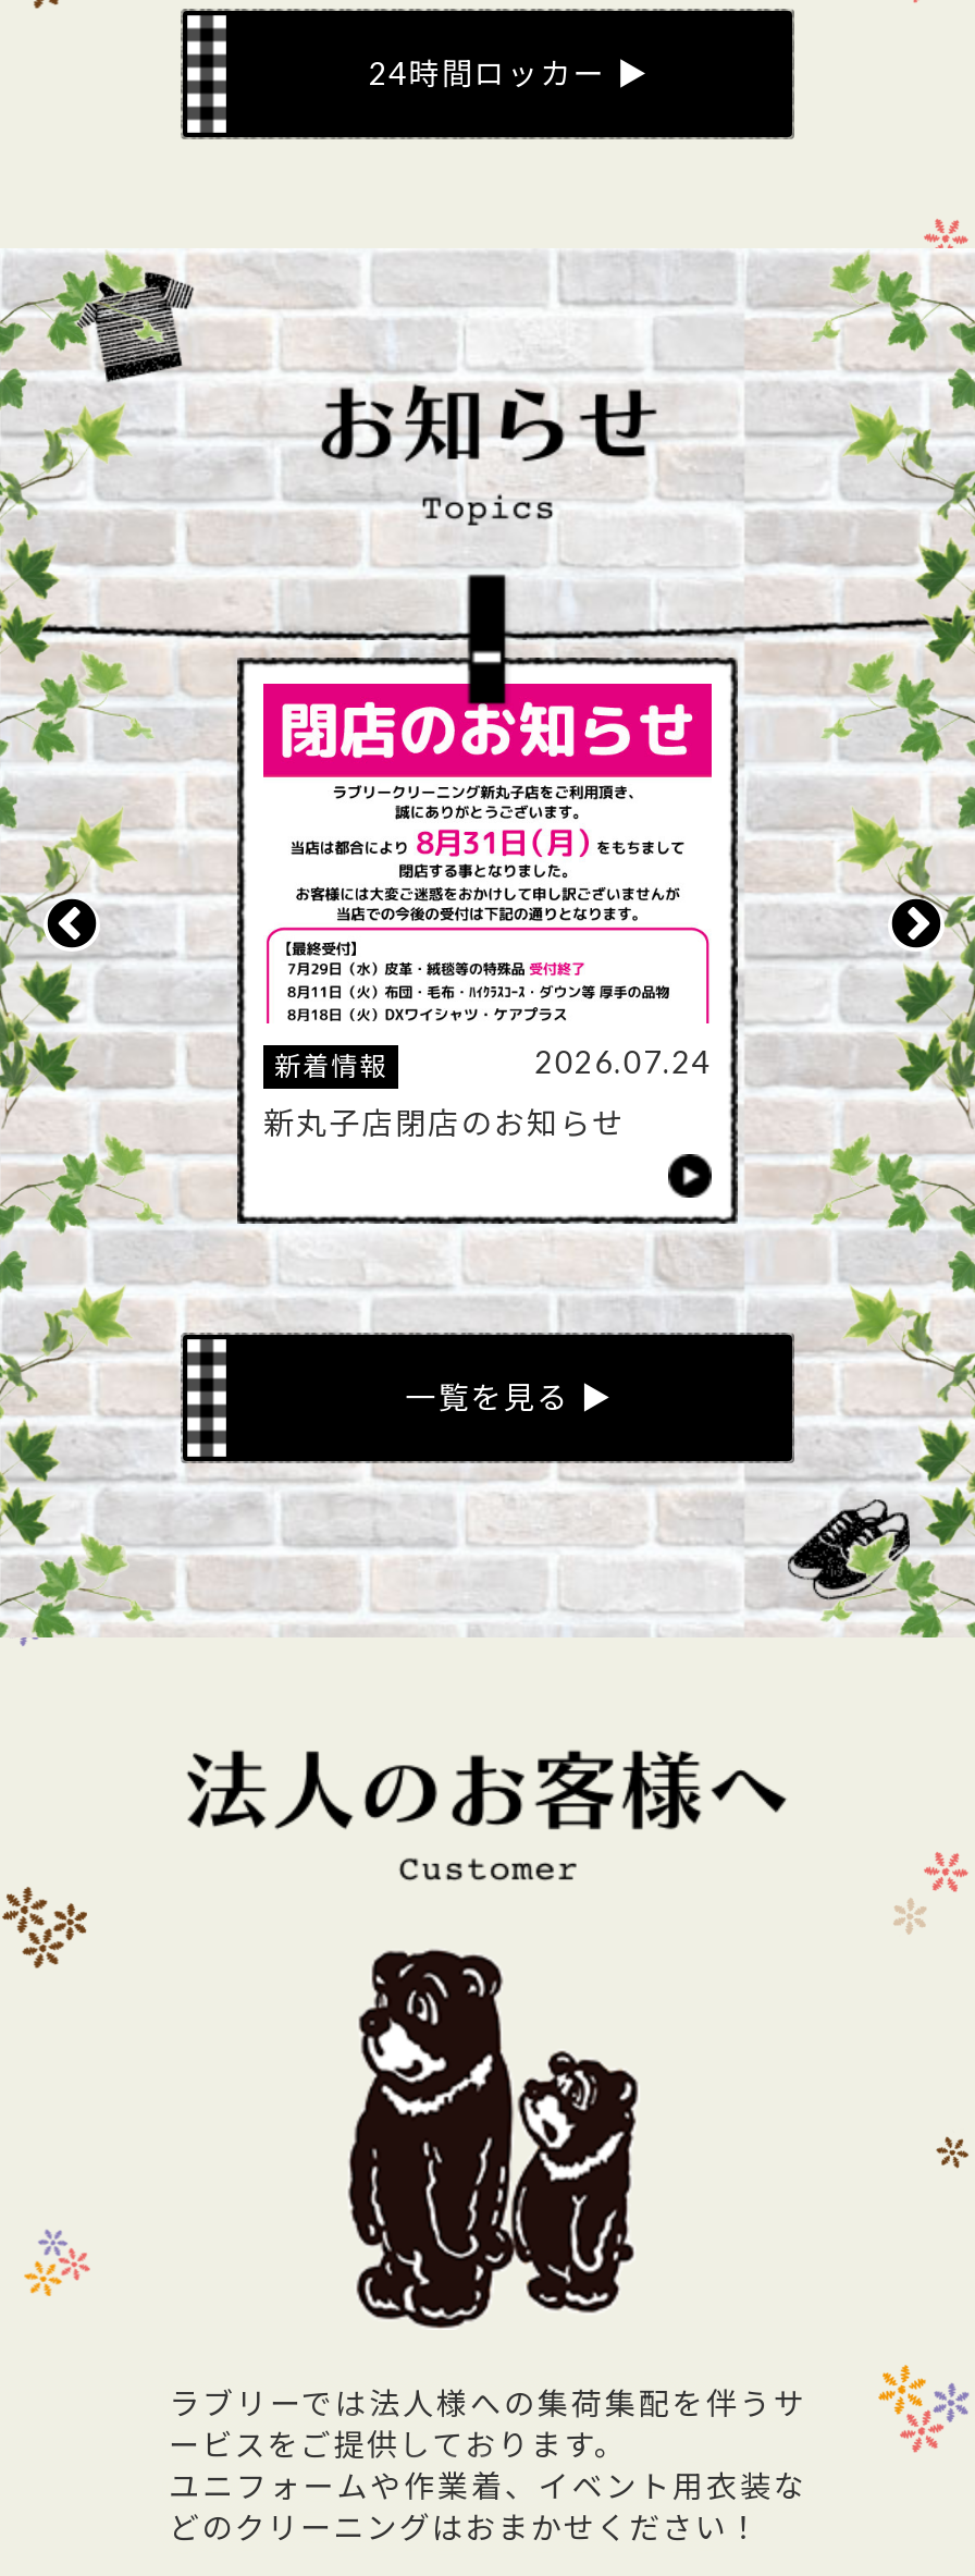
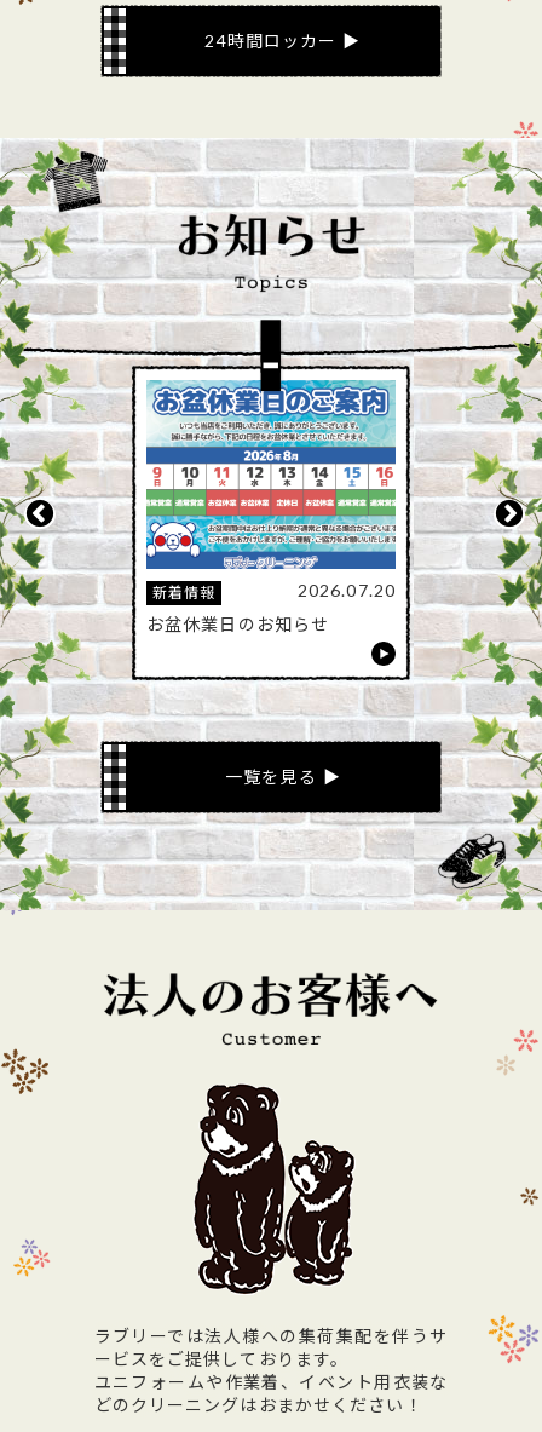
[261,682,714,1079] [image] | 2026.07.24 -> [145,379,397,600] [image] | 2026.07.20
[263,1103,625,1140] 新丸子店閉店のお知らせ -> [146,613,329,634] お盆休業日のお知らせ

